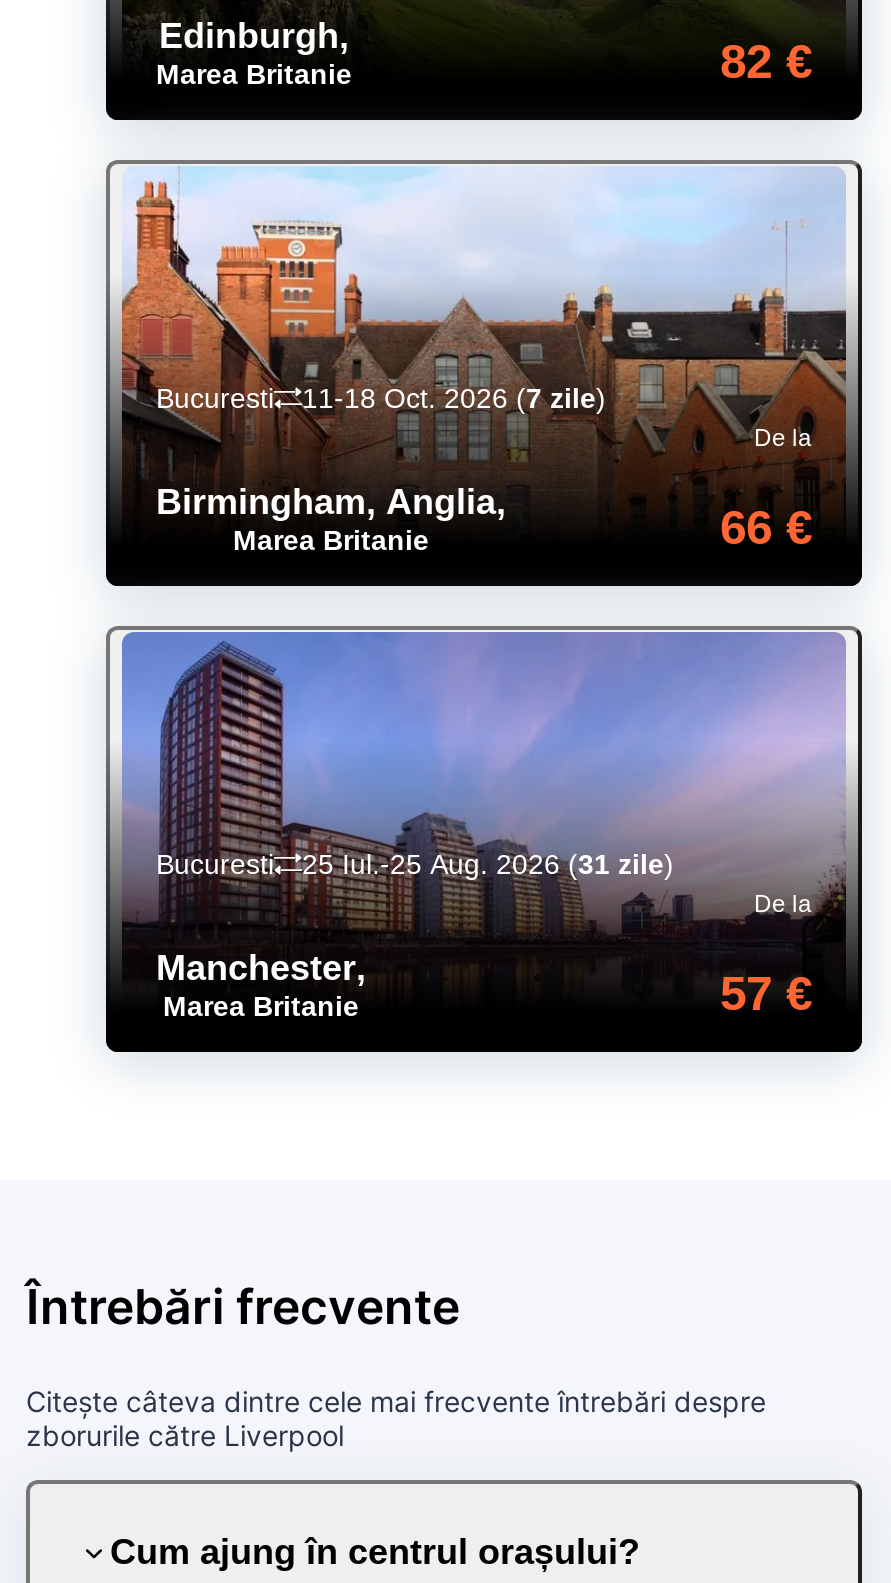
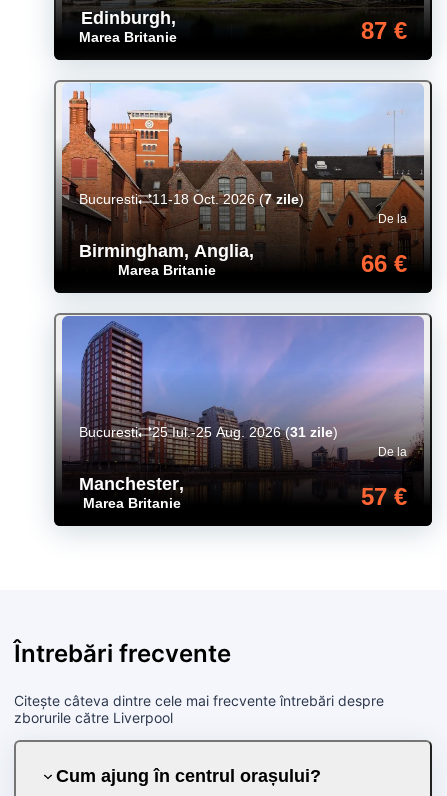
[720,35,812,89] 82 € -> [361,17,407,44] 87 €

